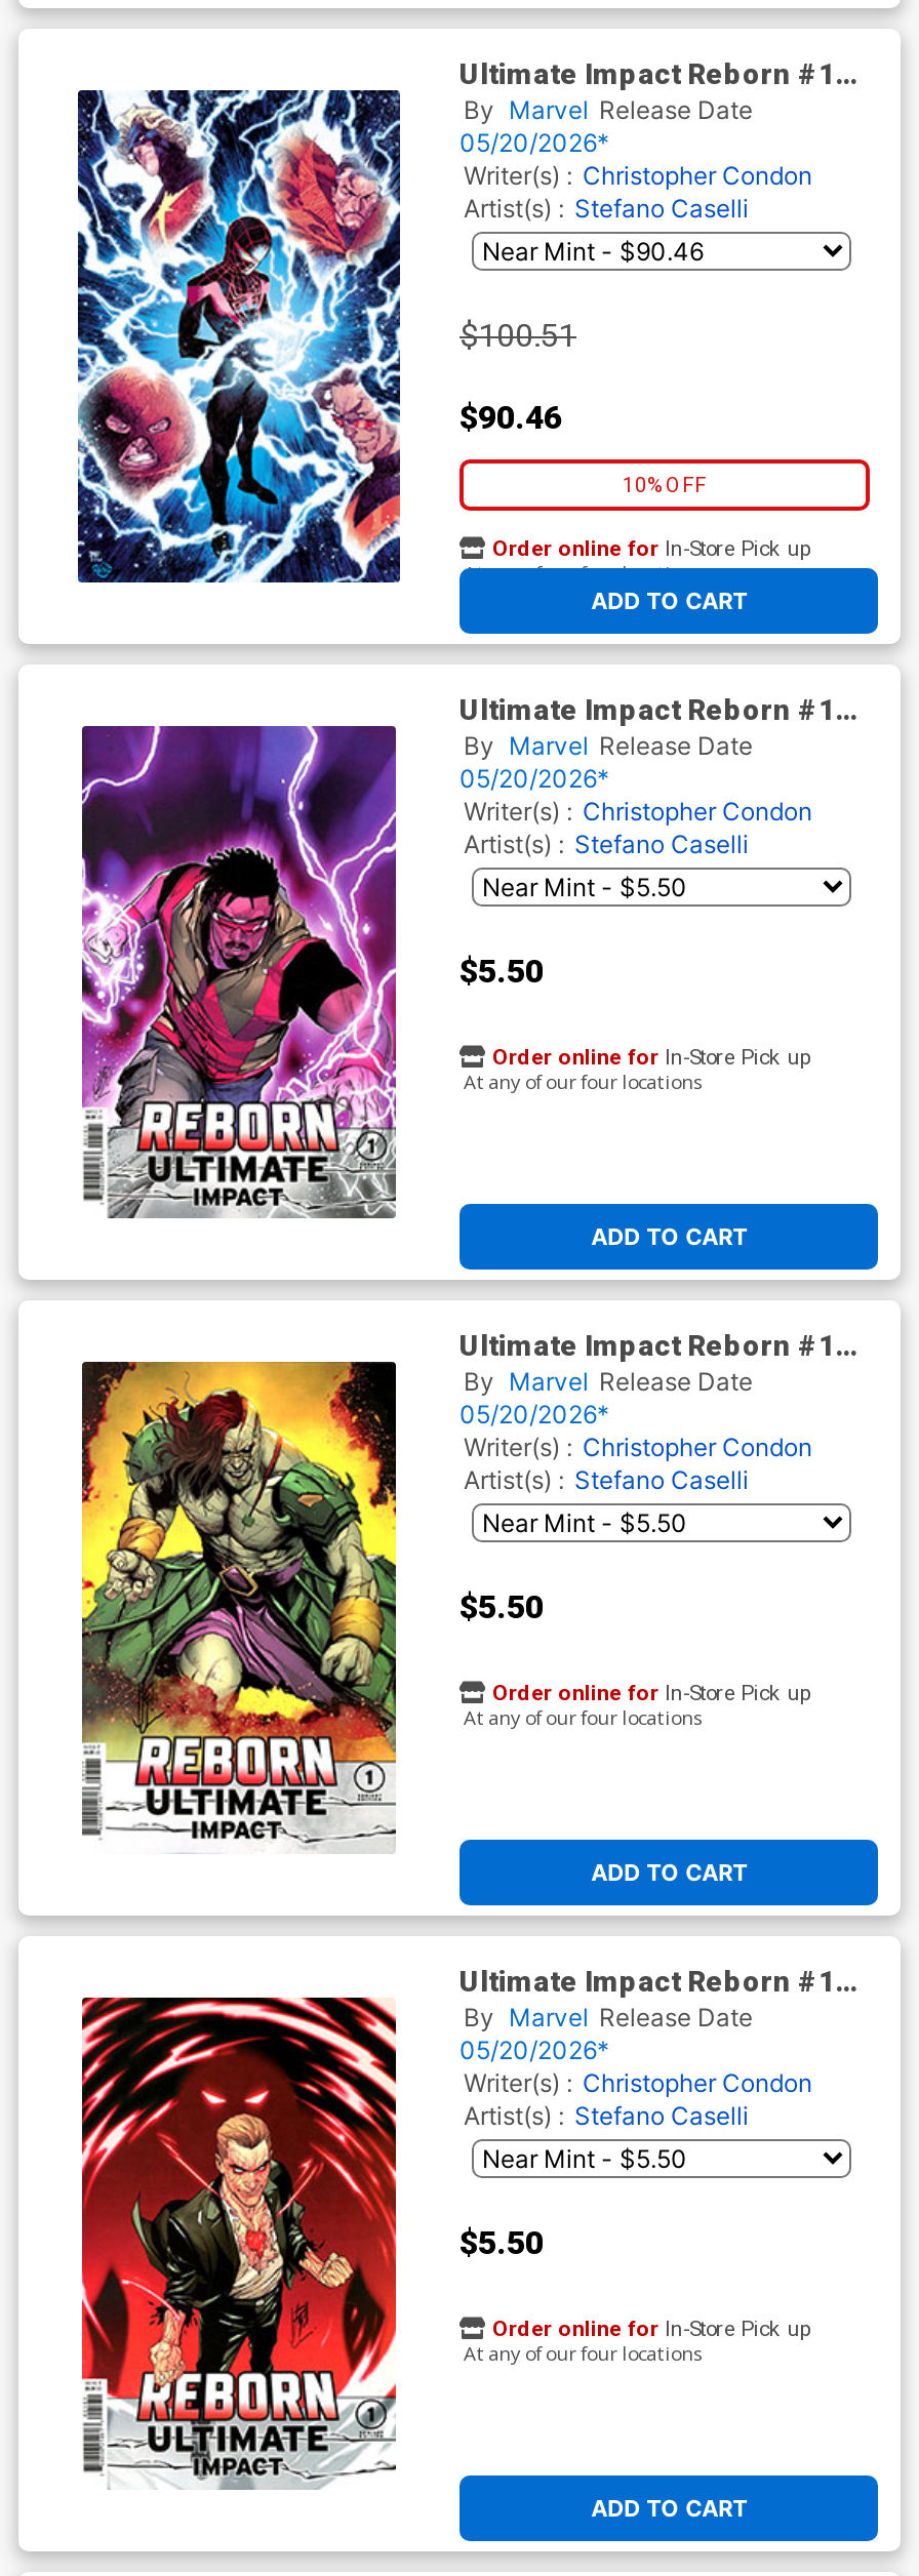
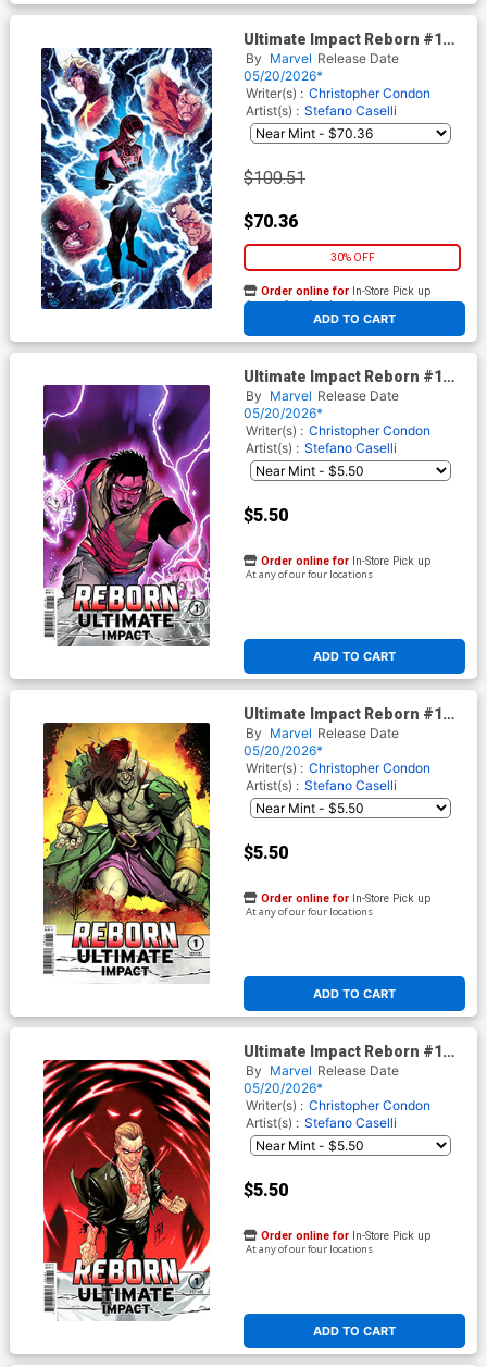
[459,397,562,436] $90.46 -> [243,211,298,232] $70.36
[623,474,707,496] 10% OFF -> [330,251,374,263] 30% OFF

